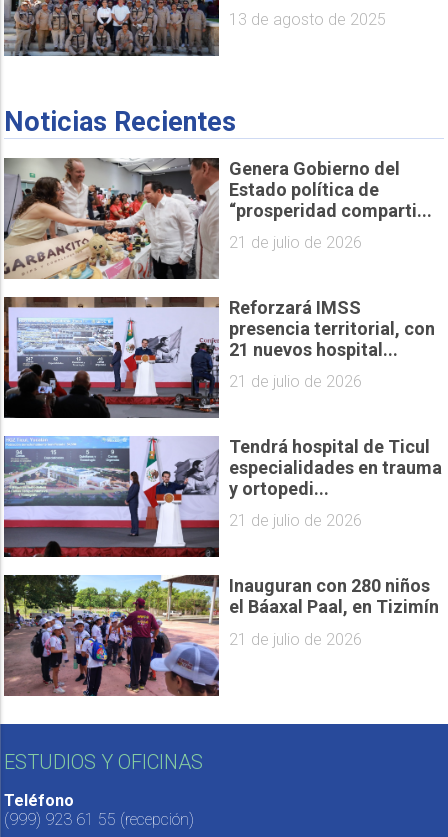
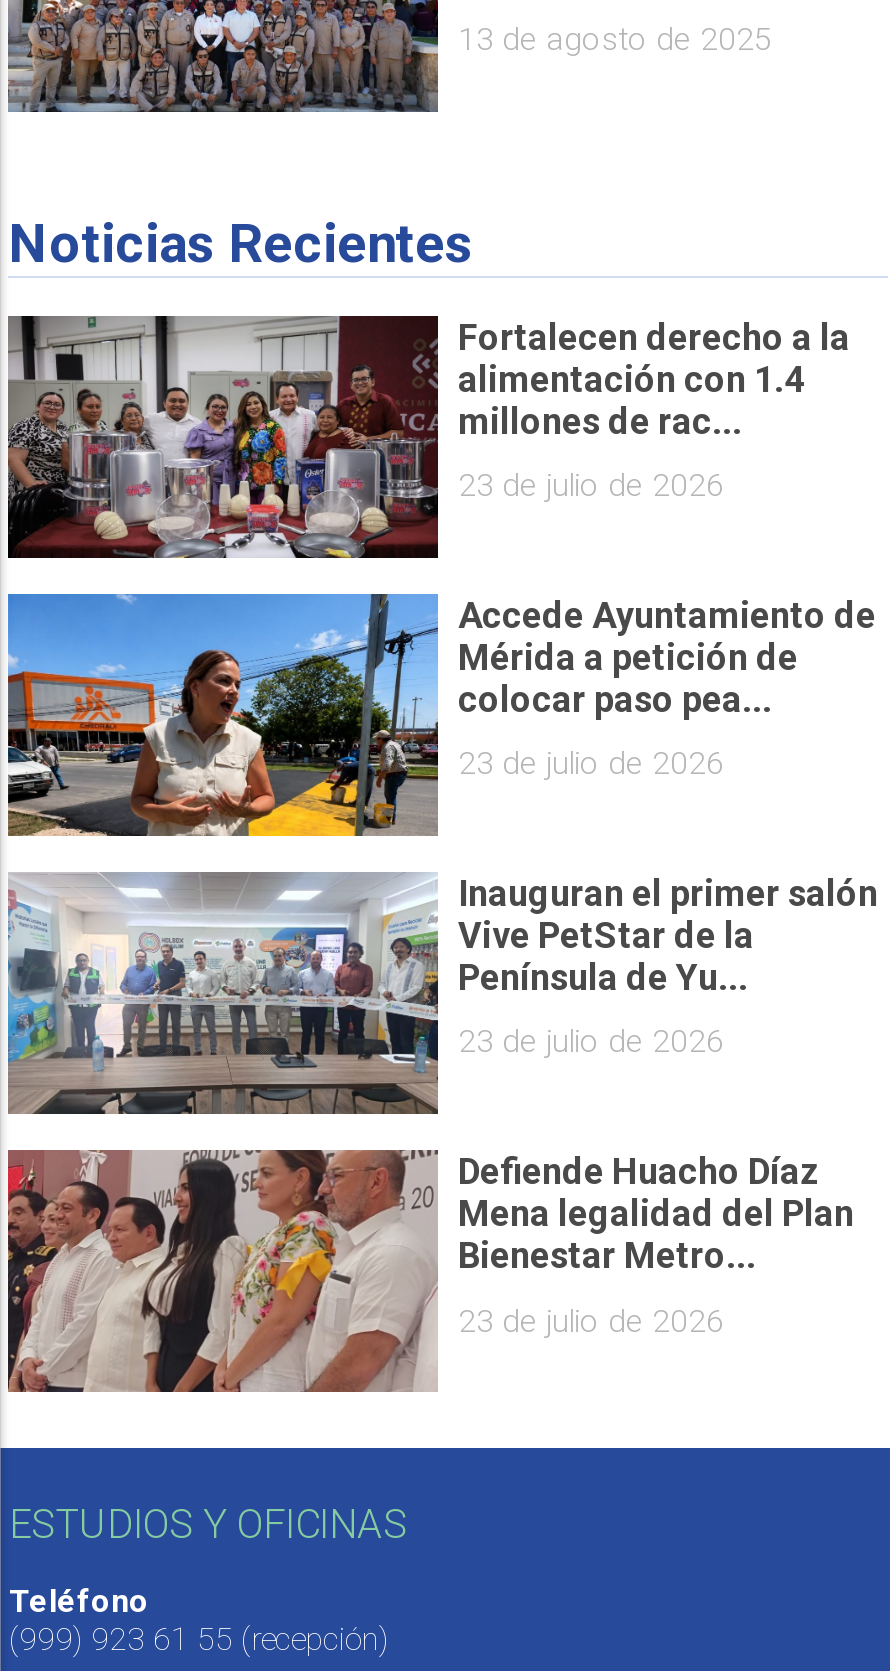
[3,157,432,280] [image] | Genera Gobierno del | Estado política de | “prosperidad comparti... -> [6,314,850,560] [image] | Fortalecen derecho a la | alimentación con 1.4 | millones de rac...
[229,233,362,252] 21 de julio de 2026 -> [458,466,724,504] 23 de julio de 2026
[3,296,435,419] [image] | Reforzará IMSS | presencia territorial, con | 21 nuevos hospital... -> [6,592,876,838] [image] | Accede Ayuntamiento de | Mérida a petición de | colocar paso pea...
[229,372,362,391] 21 de julio de 2026 -> [458,745,724,783] 23 de julio de 2026
[3,436,442,557] [image] | Tendrá hospital de Ticul | especialidades en trauma | y ortopedi... -> [6,870,878,1116] [image] | Inauguran el primer salón | Vive PetStar de la | Península de Yu...
[229,511,362,530] 21 de julio de 2026 -> [458,1023,724,1061] 23 de julio de 2026
[3,574,439,697] [image] | Inauguran con 280 niños | el Báaxal Paal, en Tizimín -> [6,1148,854,1394] [image] | Defiende Huacho Díaz | Mena legalidad del Plan | Bienestar Metro...
[229,630,362,649] 21 de julio de 2026 -> [458,1301,724,1339] 23 de julio de 2026

